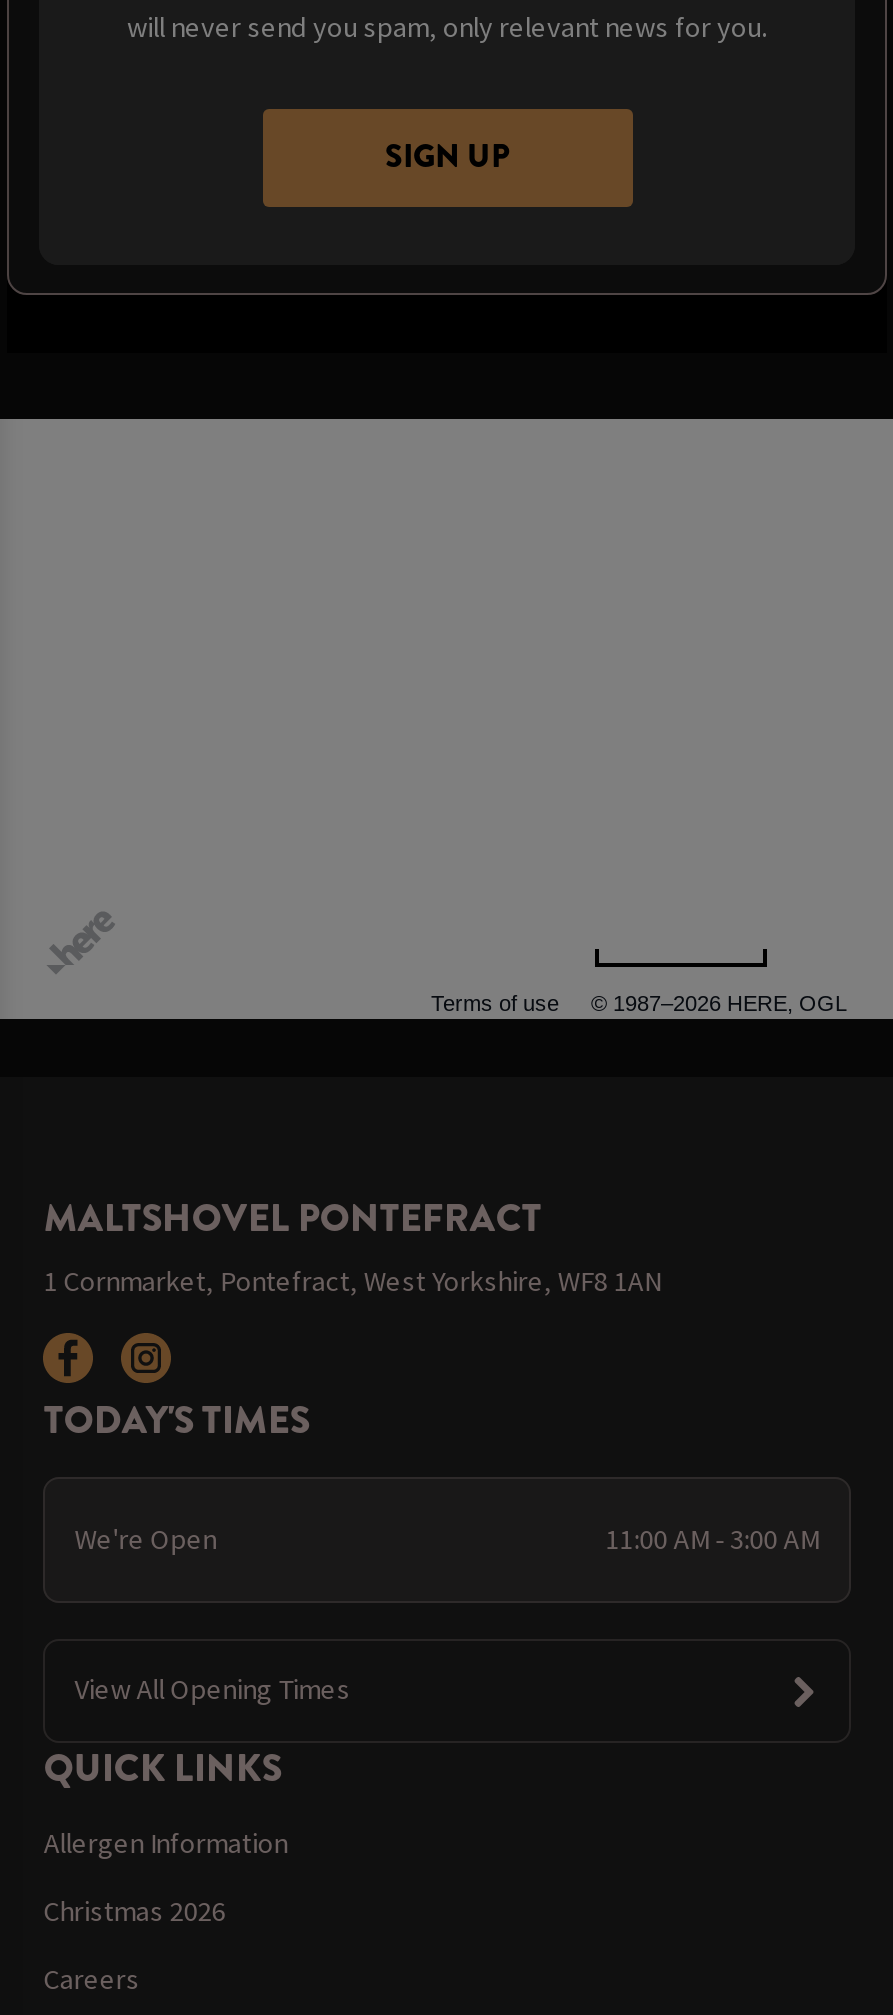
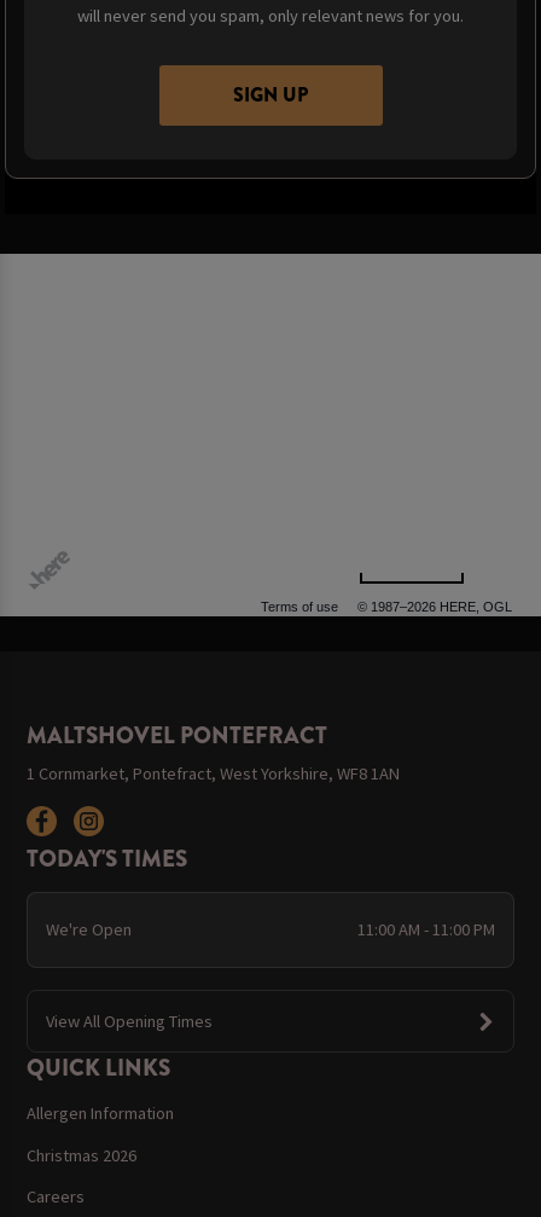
[605,1520,819,1556] 11:00 AM - 3:00 AM -> [358,919,495,940] 11:00 AM - 11:00 PM

